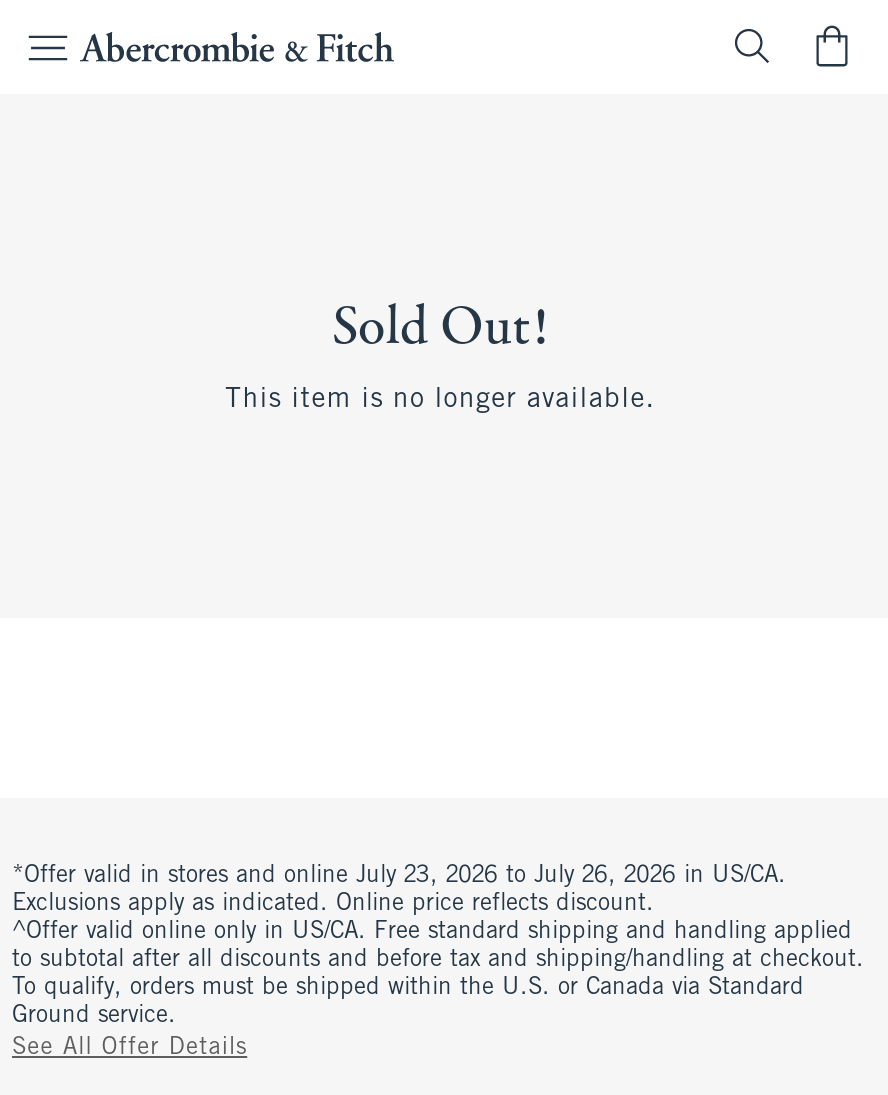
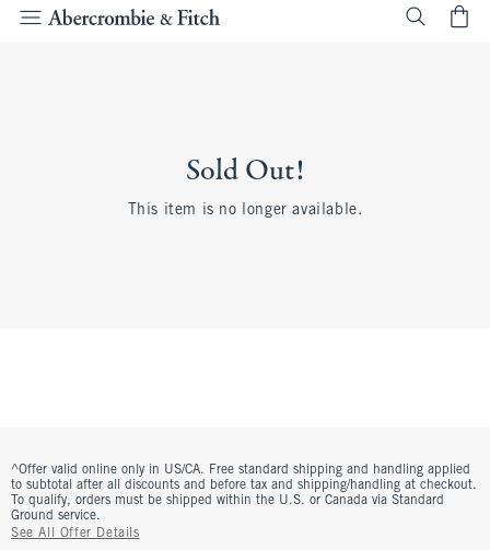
[12,864,786,916] *Offer valid in stores and online July 23, 2026 to July 26, 2026 in US/CA. | Exclusions apply as indicated. Online price reflects discount. -> none

